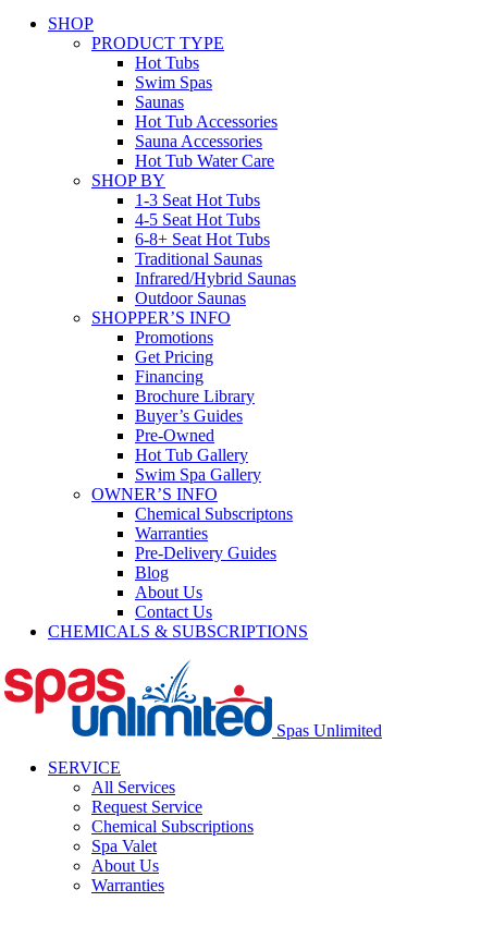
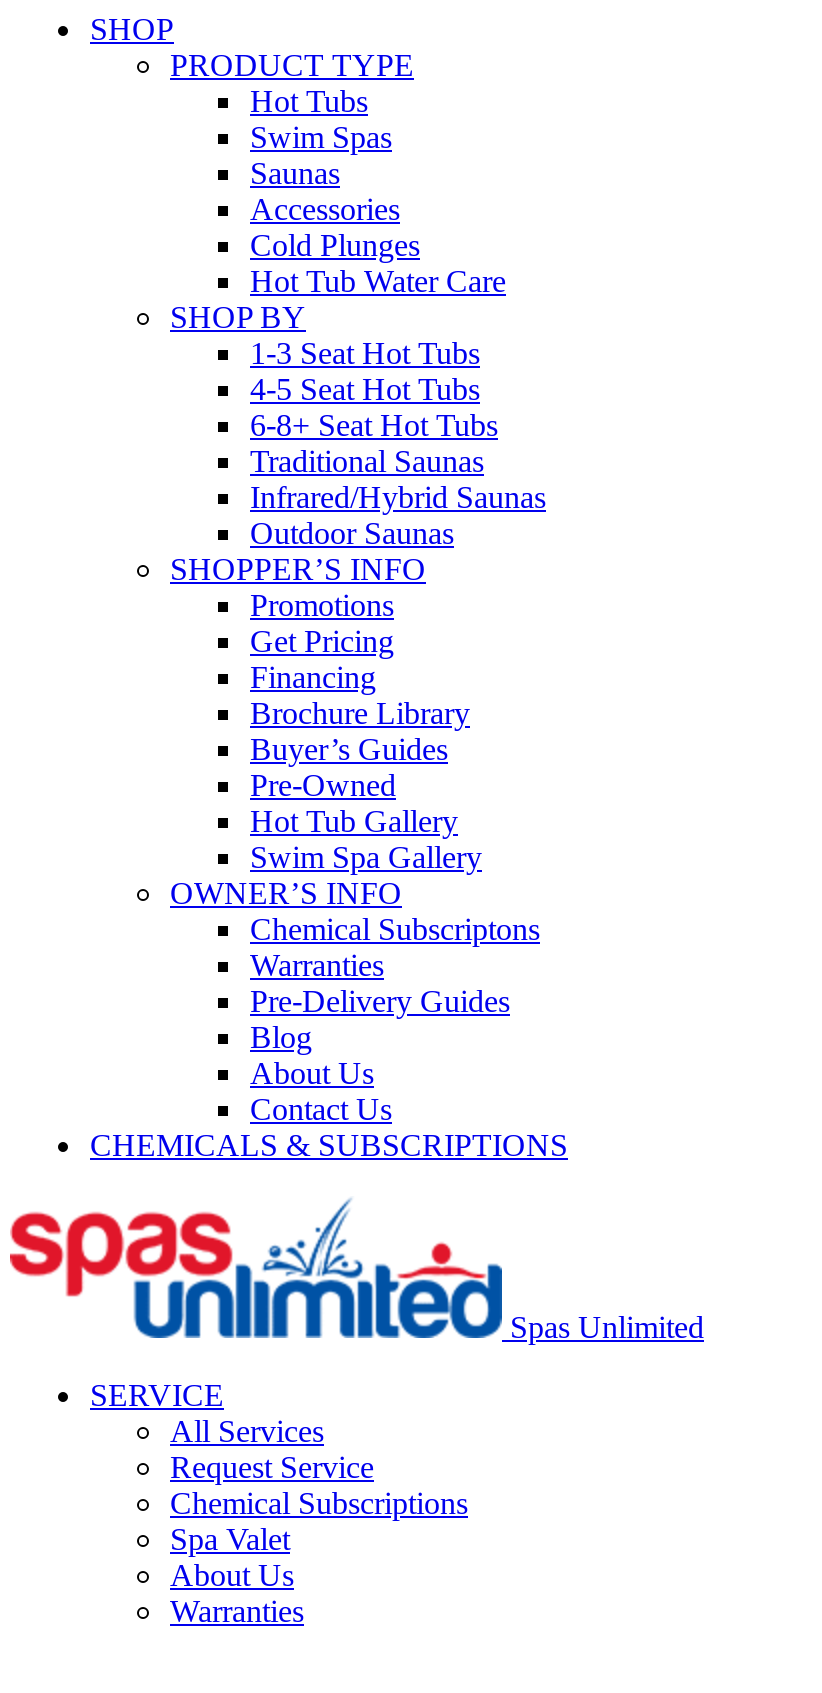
[135,112,277,150] Hot Tub Accessories | Sauna Accessories -> [250,192,420,262] Accessories | Cold Plunges

